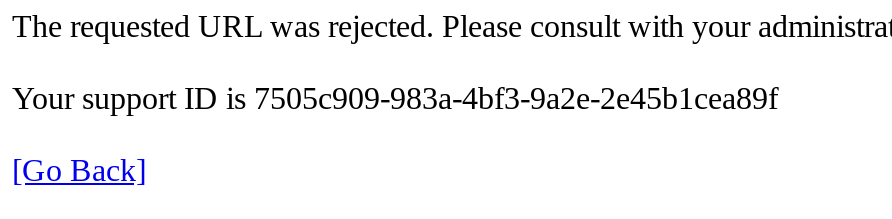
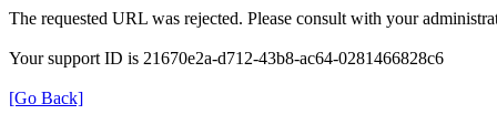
[12,81,778,115] Your support ID is 7505c909-983a-4bf3-9a2e-2e45b1cea89f -> [9,49,444,67] Your support ID is 21670e2a-d712-43b8-ac64-0281466828c6

